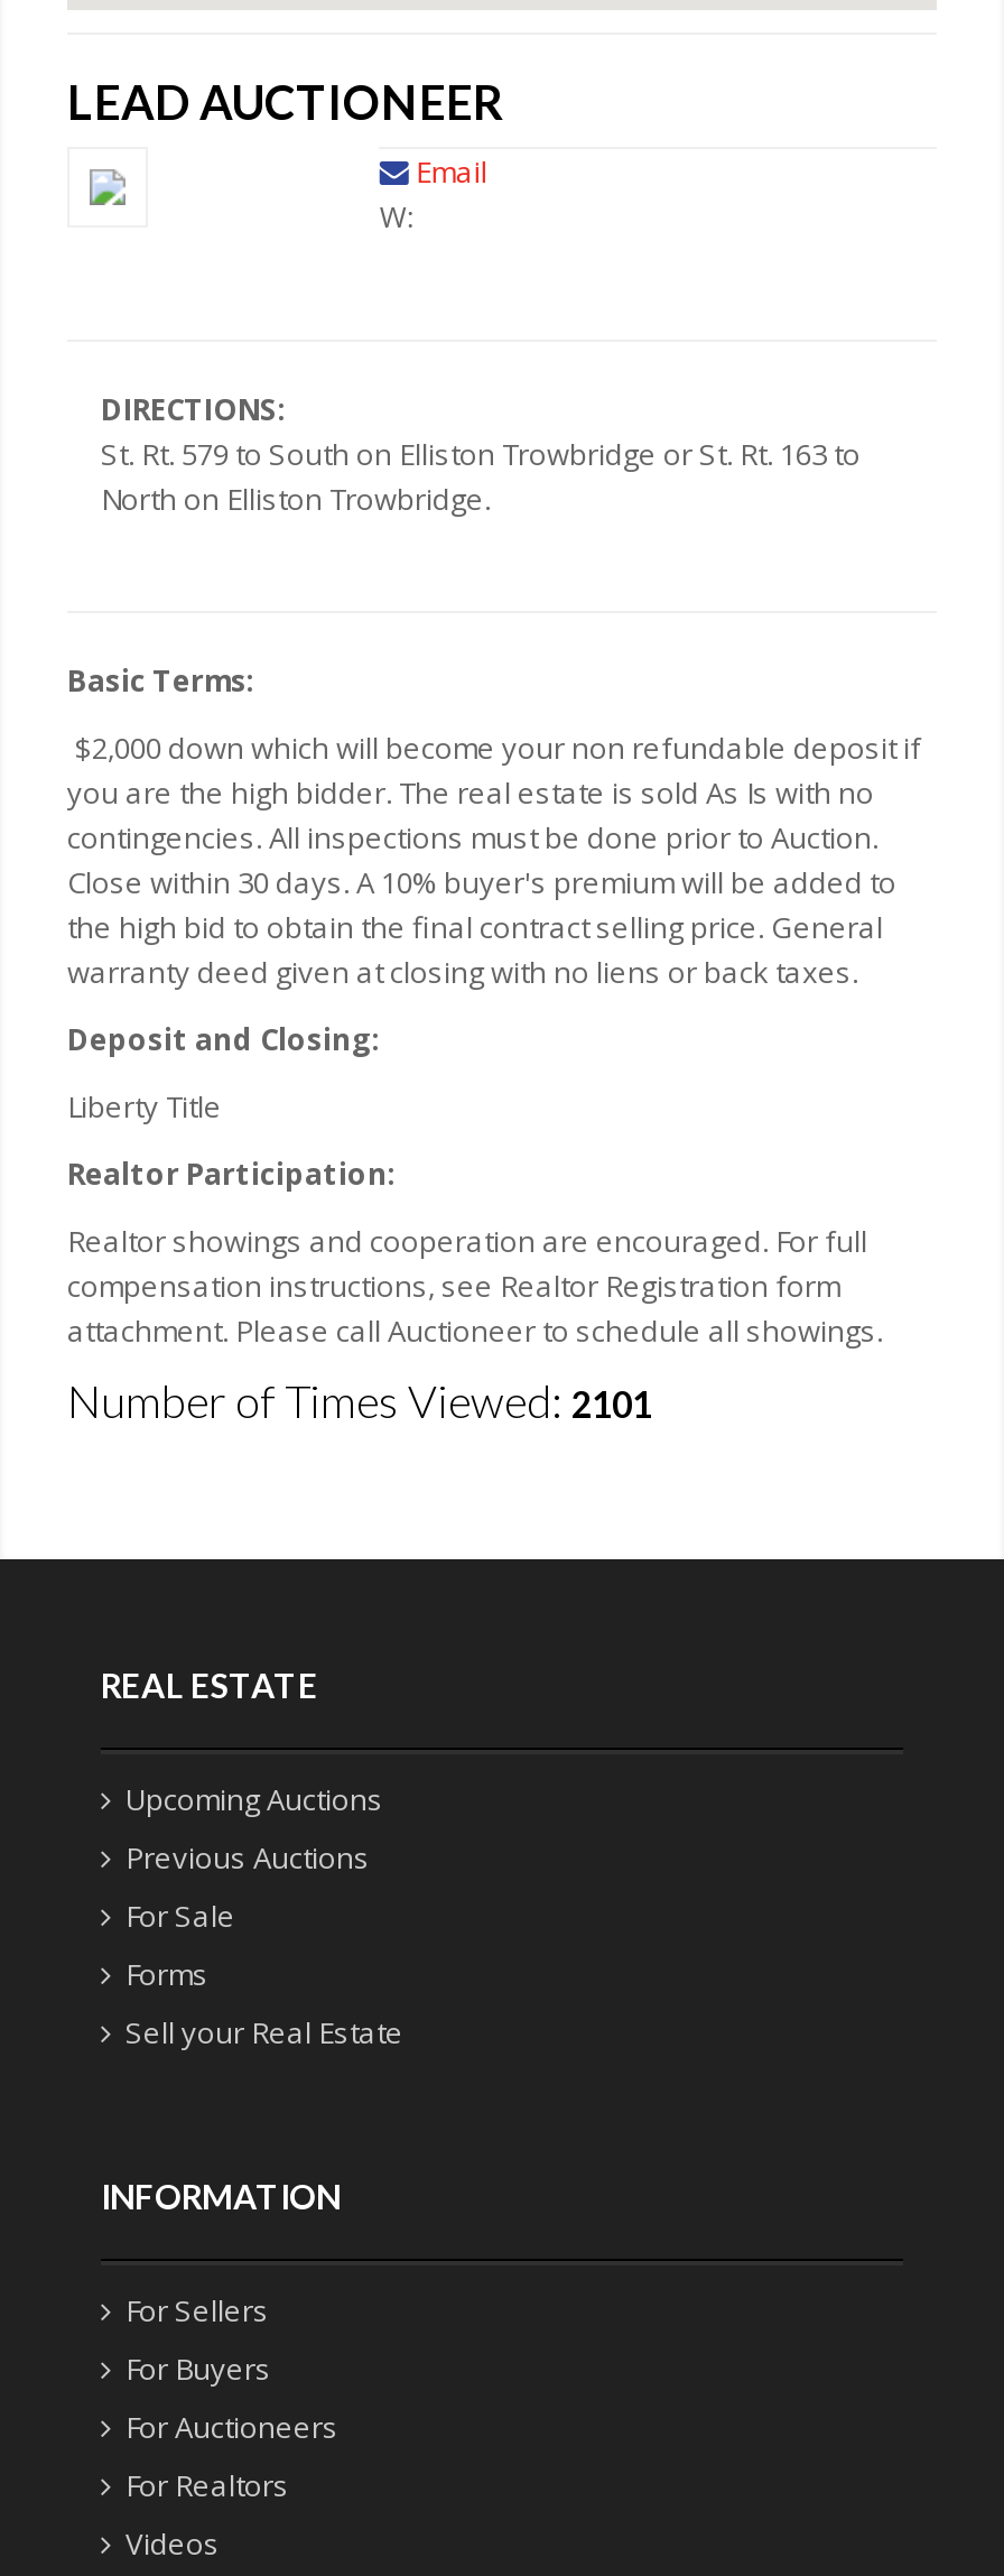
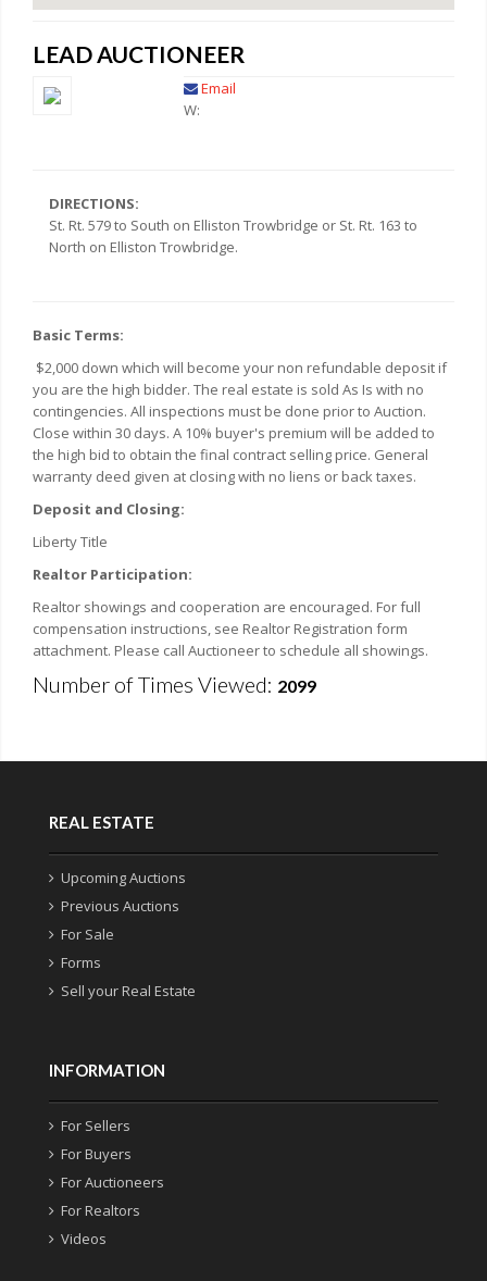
[67,1373,652,1427] Number of Times Viewed: 2101 -> [33,671,316,697] Number of Times Viewed: 2099

